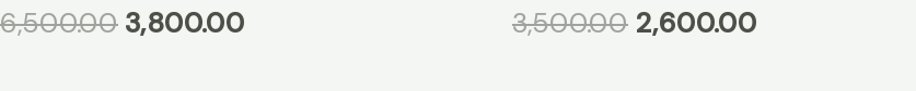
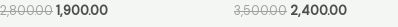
[0,6,118,41] 6,500.00 -> [0,3,53,19] 2,800.00
[125,6,245,41] 3,800.00 -> [56,3,108,19] 1,900.00
[635,6,757,41] 2,600.00 -> [290,3,347,19] 2,400.00

